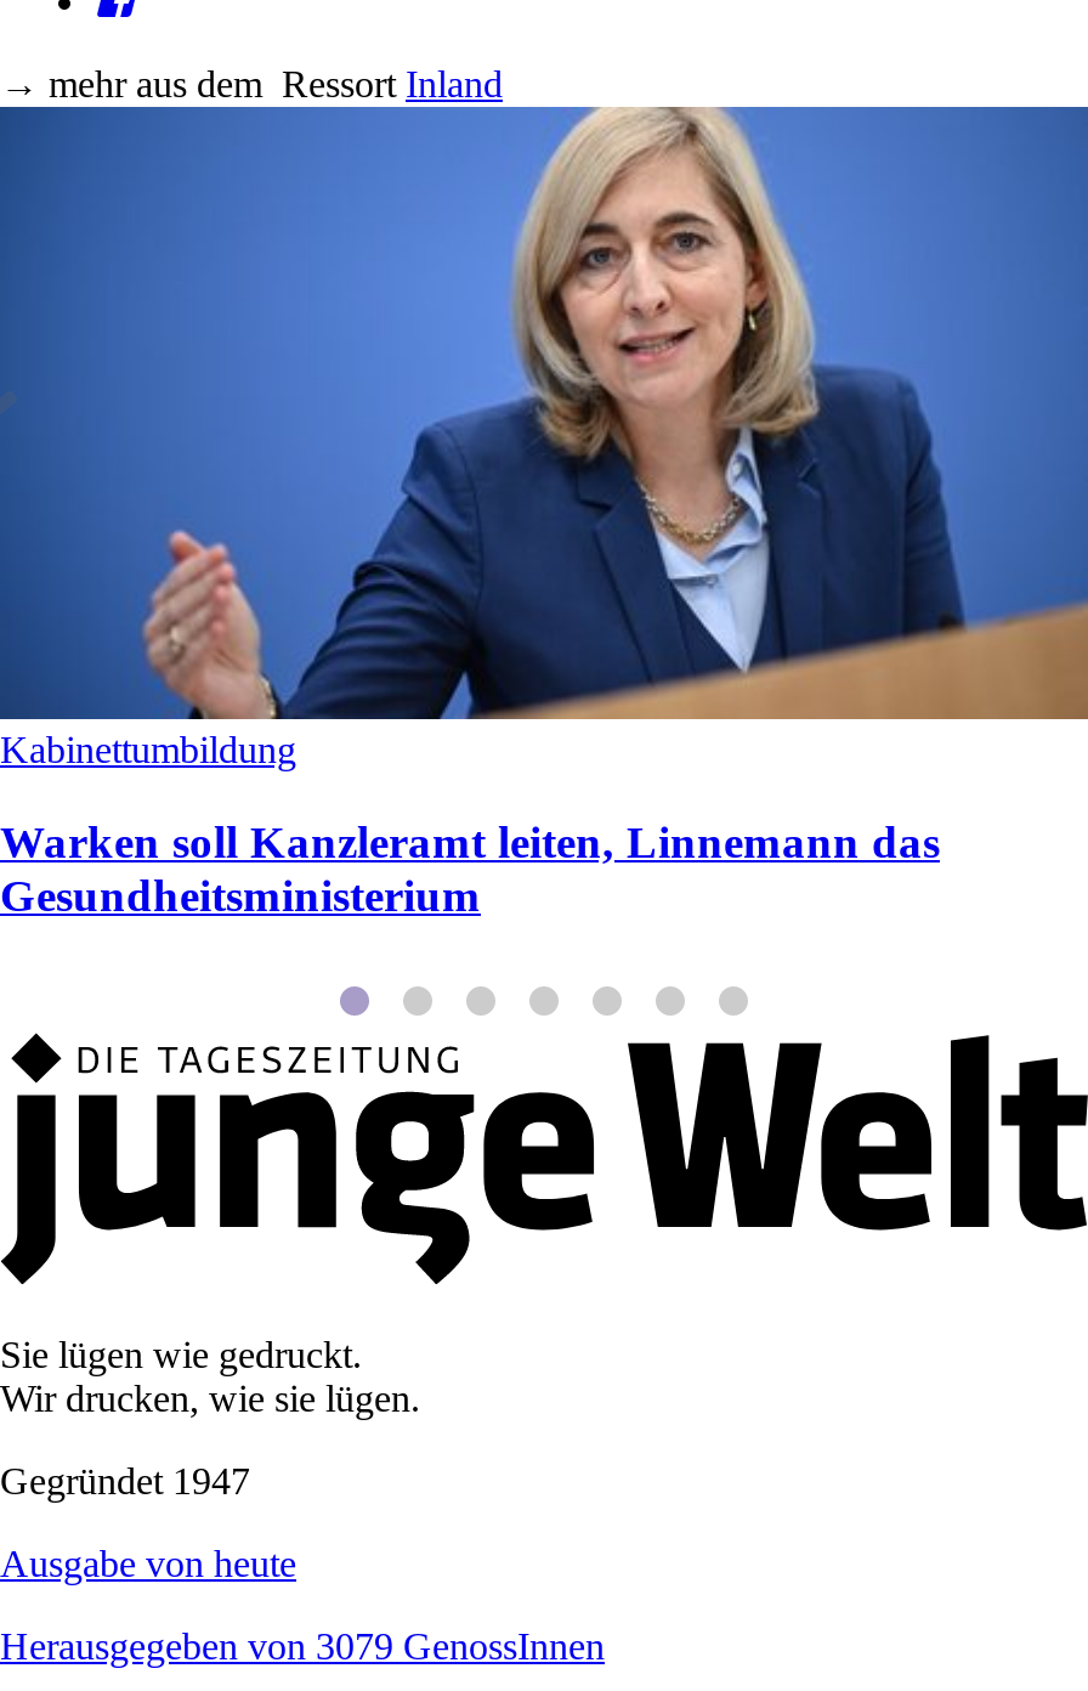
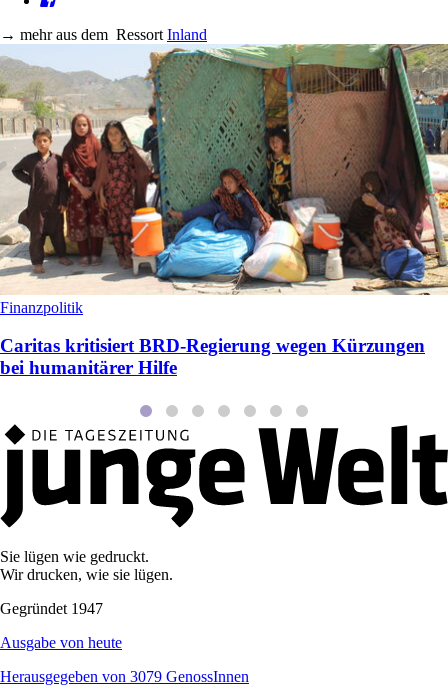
[0,104,1081,769] [image] | Kabinettumbildung -> [0,43,445,316] [image] | Finanzpolitik
[0,817,940,922] Warken soll Kanzleramt leiten, Linnemann das | Gesundheitsministerium -> [0,335,425,378] Caritas kritisiert BRD-Regierung wegen Kürzungen | bei humanitärer Hilfe

